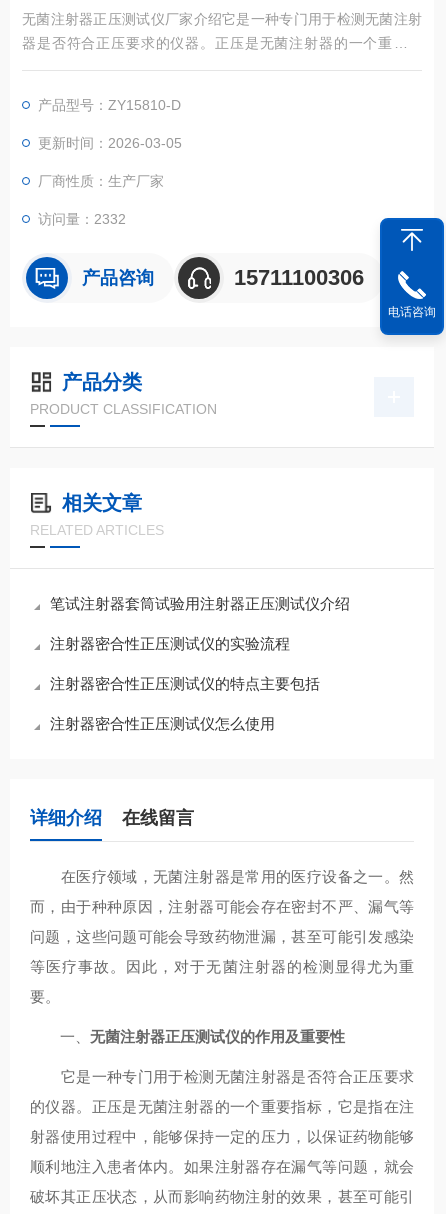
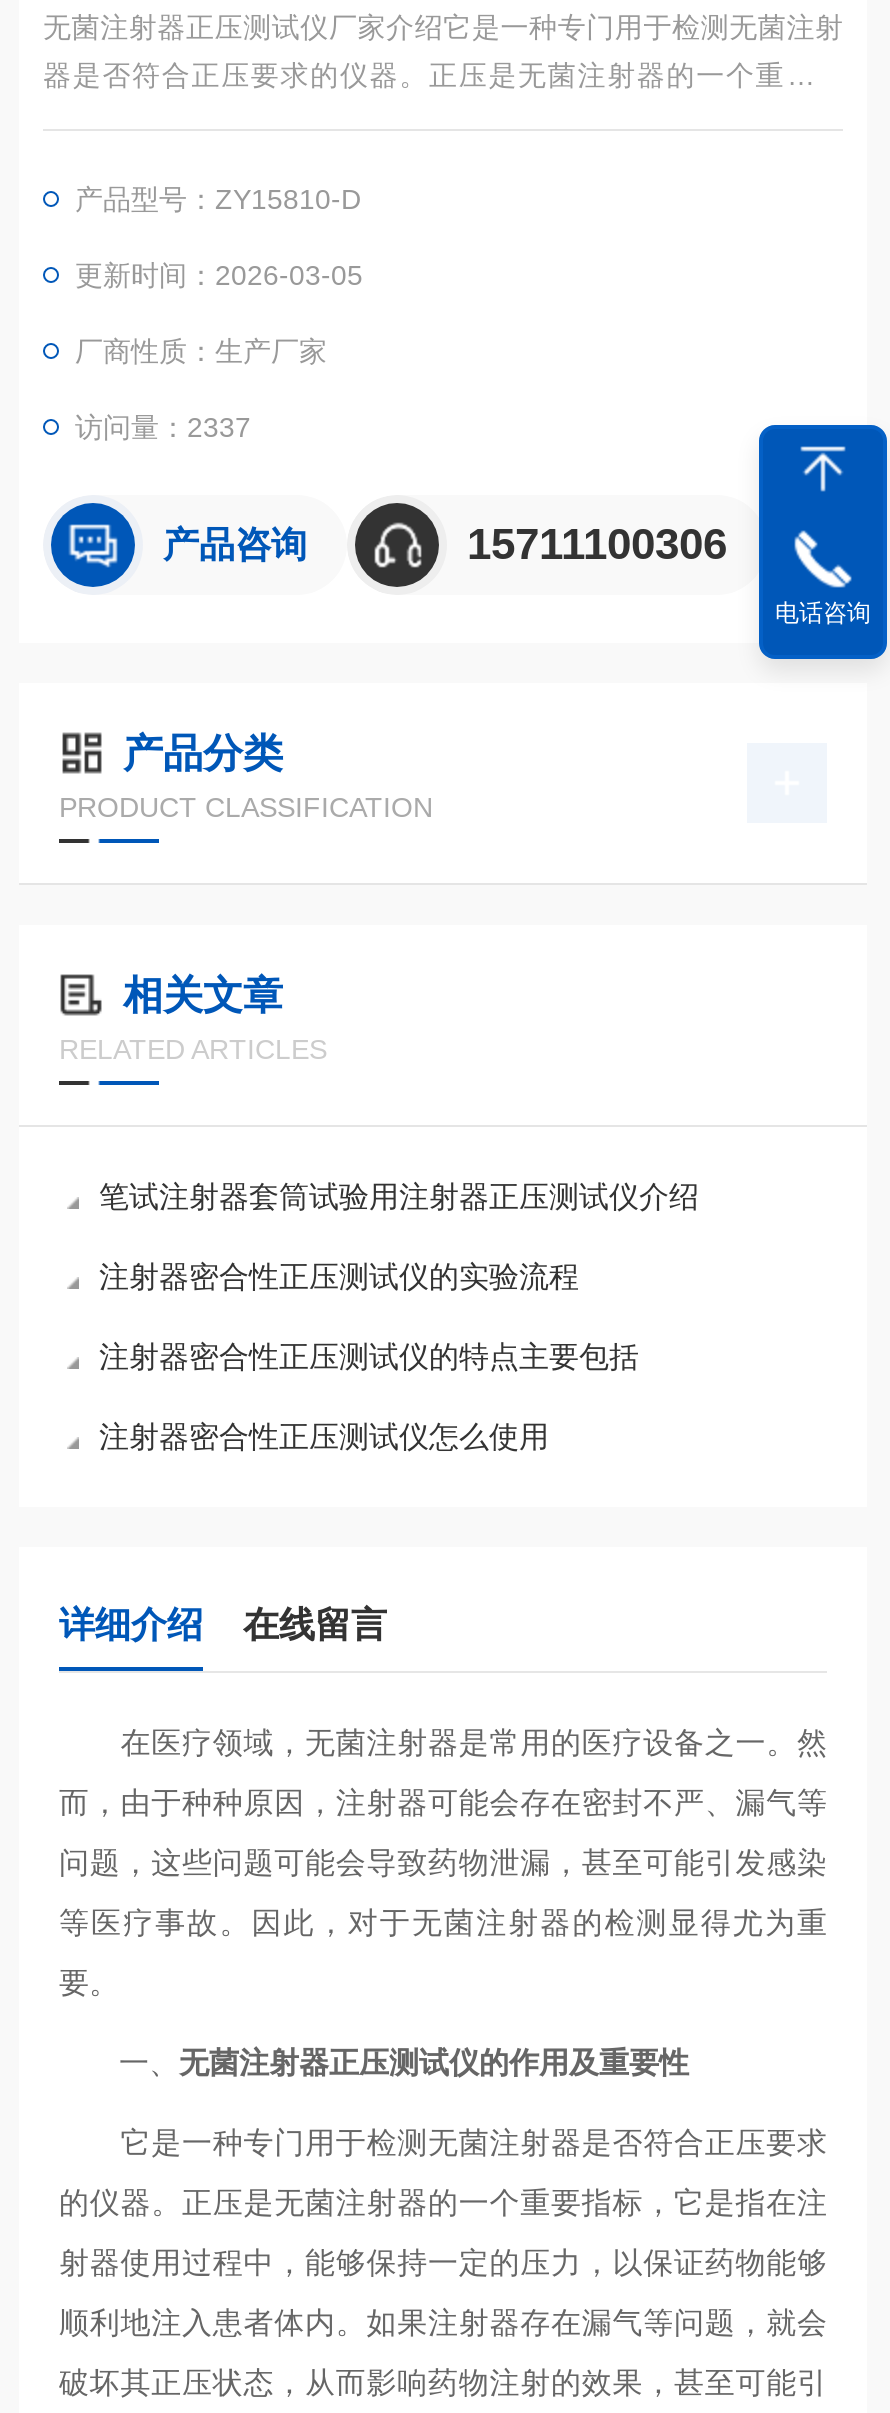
[38,211,126,227] 访问量：2332 -> [75,411,251,443] 访问量：2337

